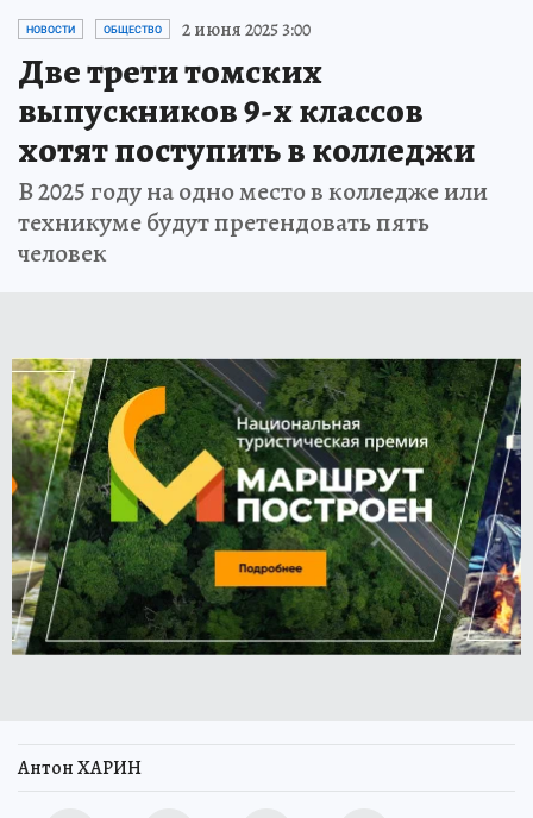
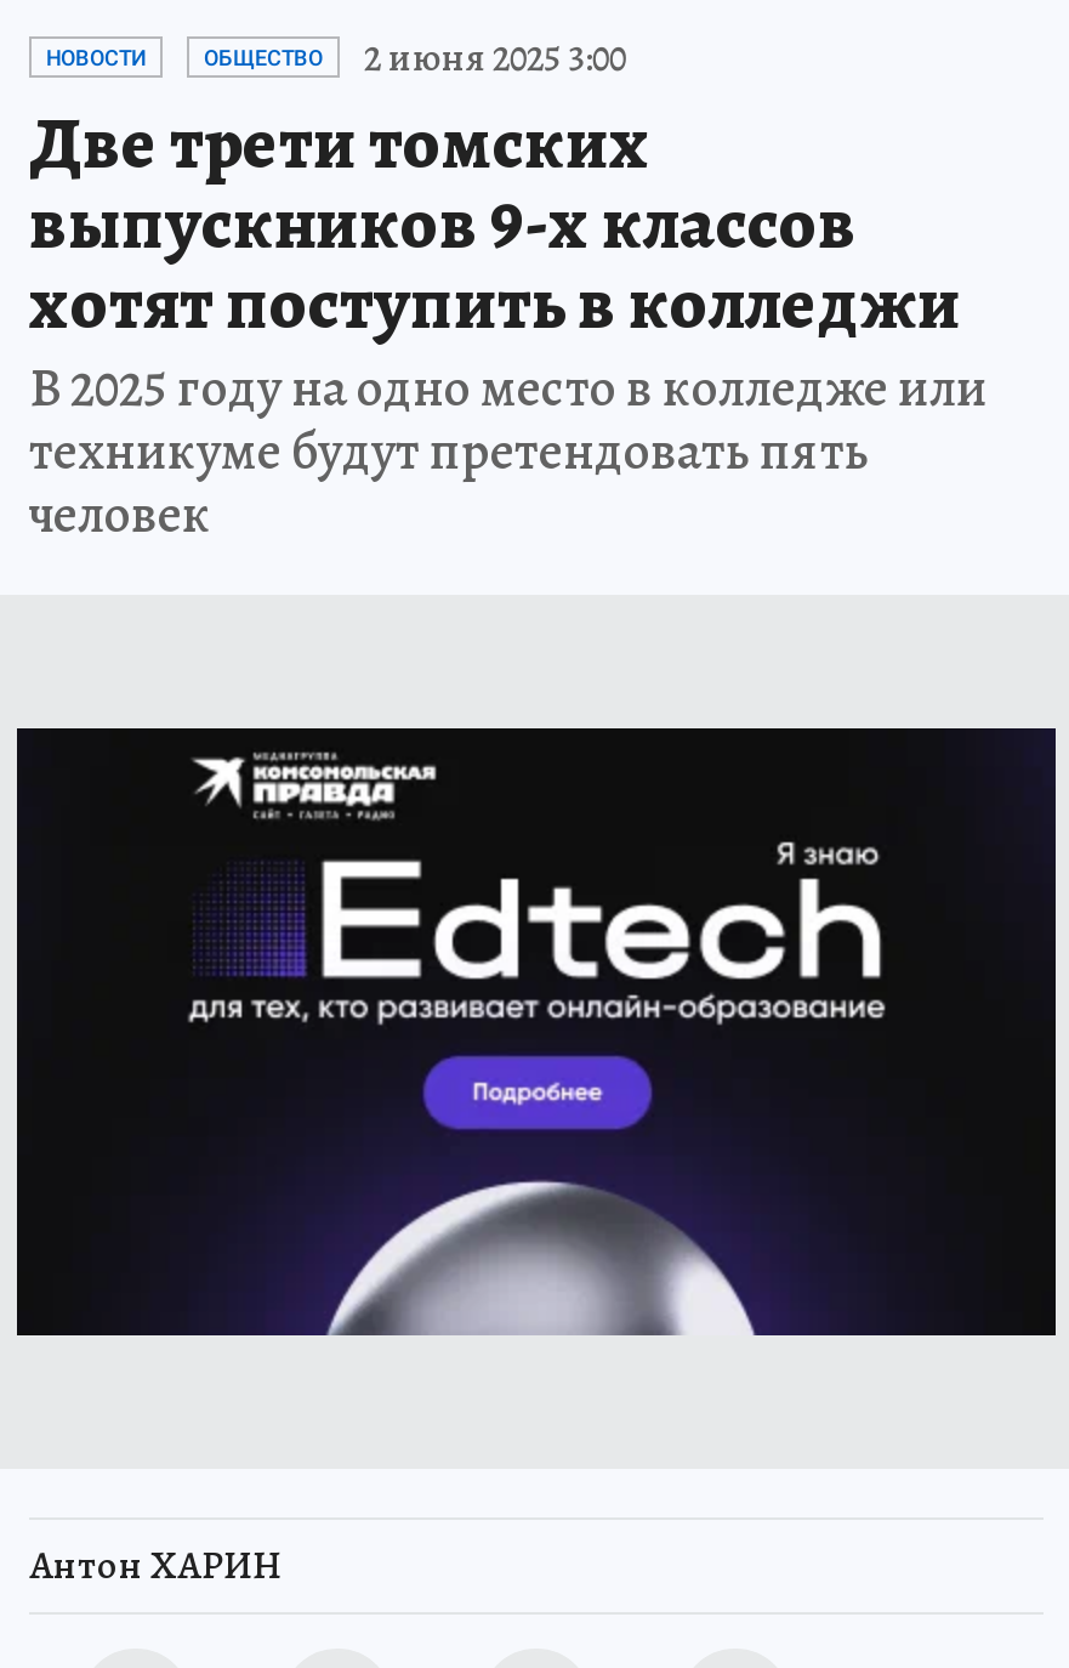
[11,358,522,656] [image] -> [15,726,1058,1335] [image]

